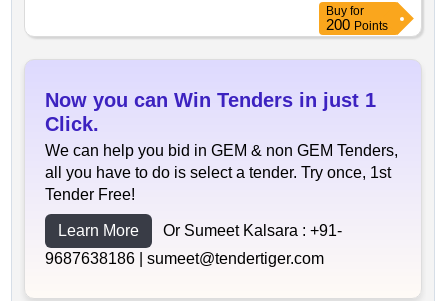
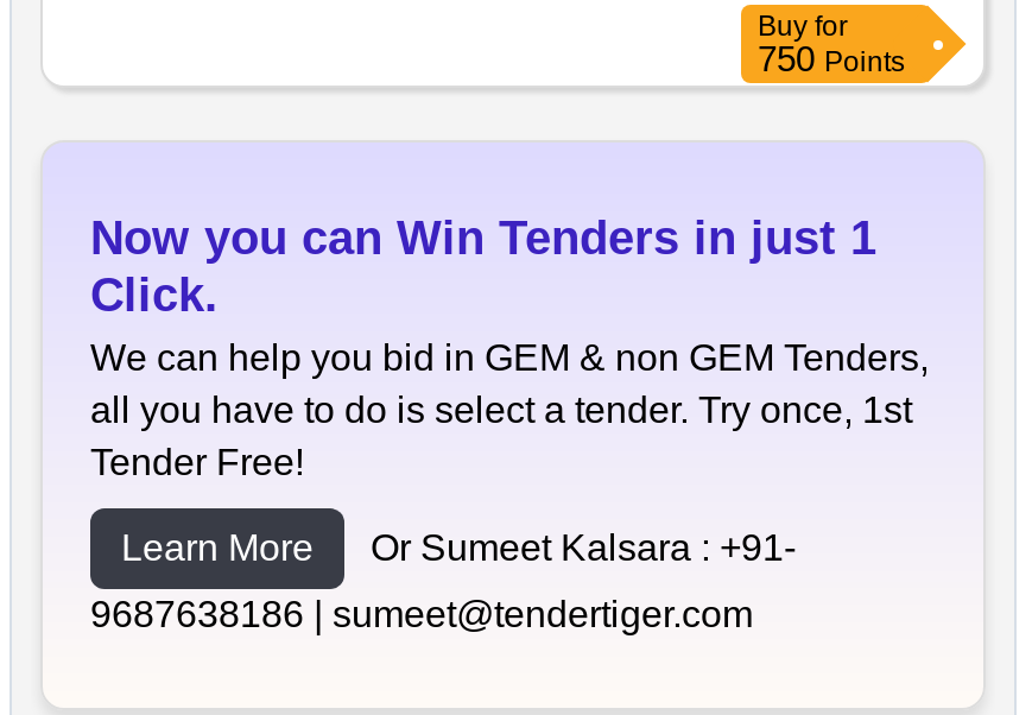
[326,16,388,33] 200 Points -> [758,38,905,79] 750 Points

